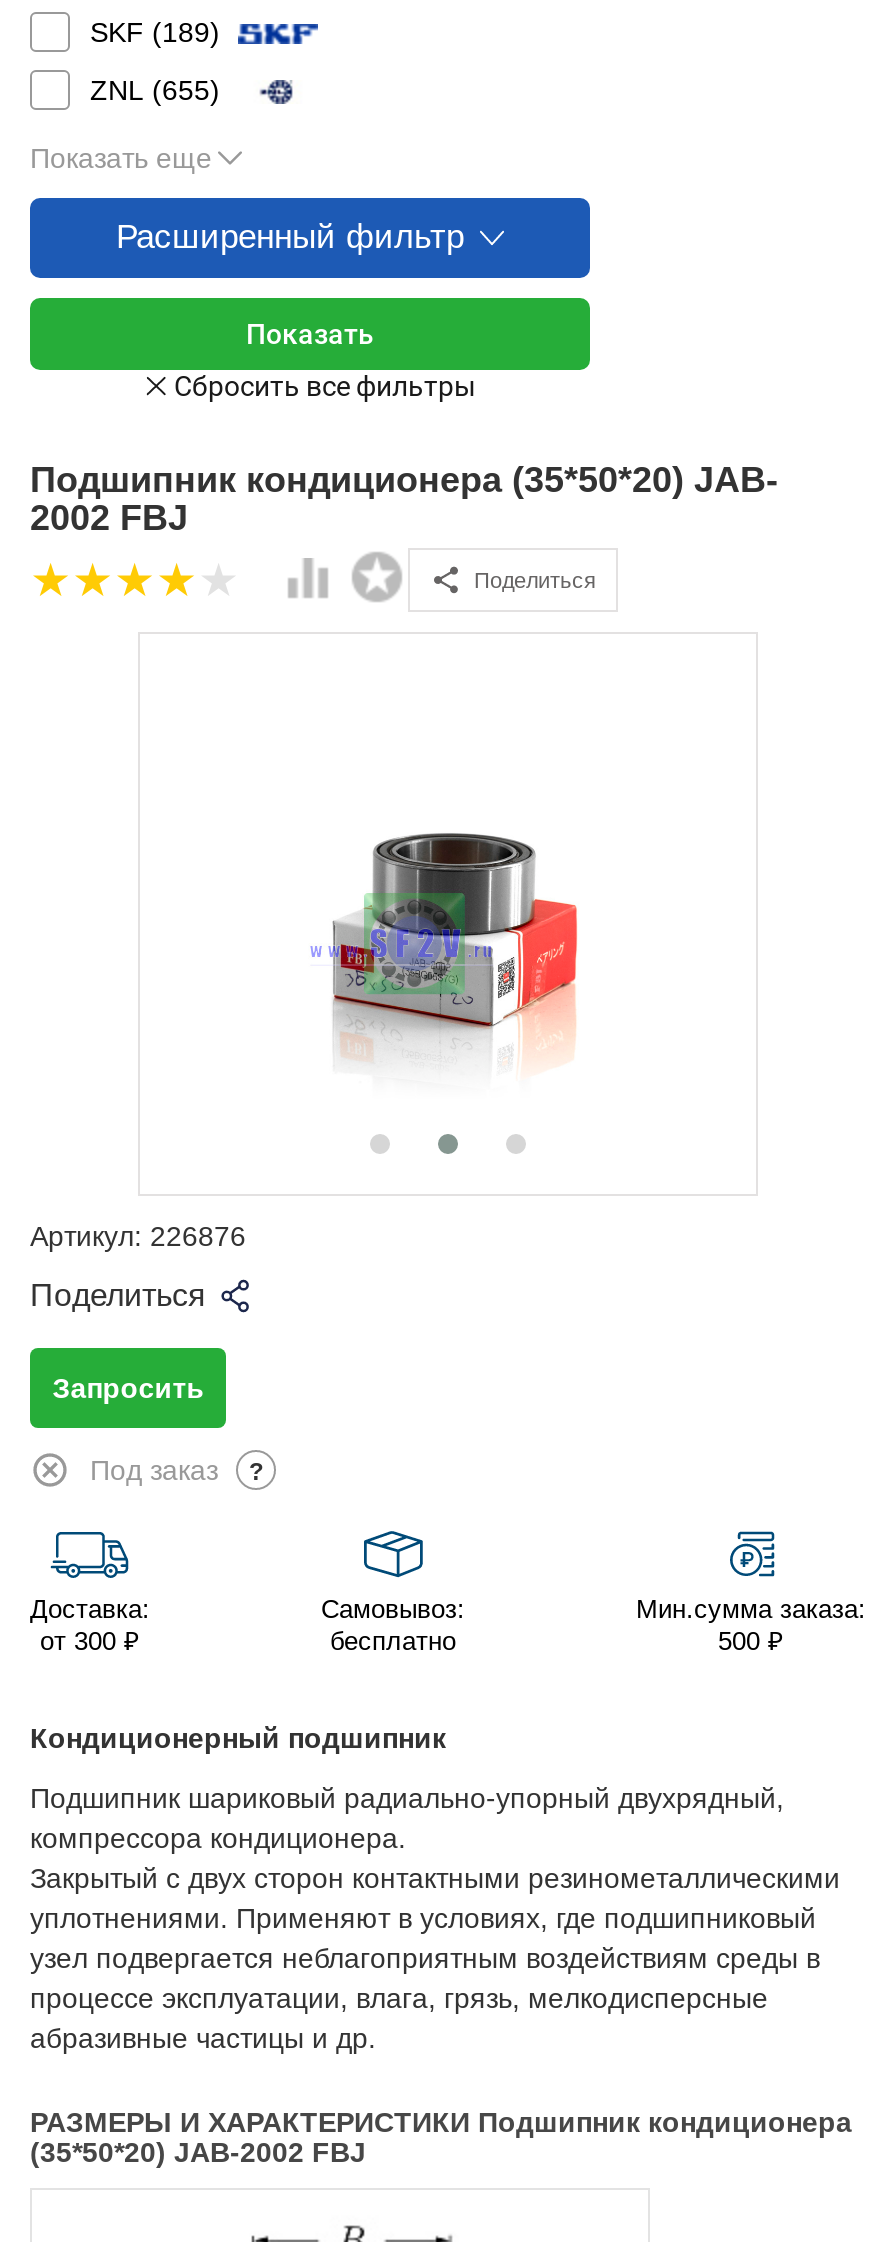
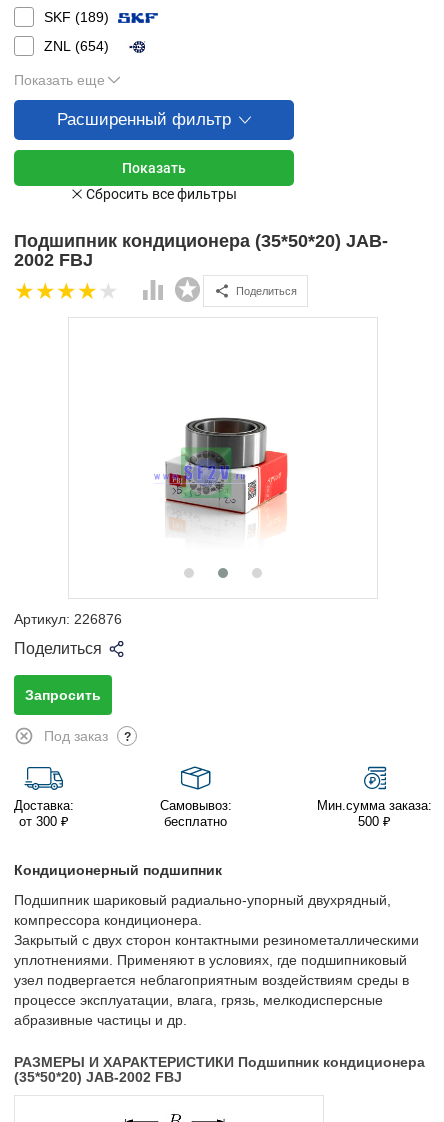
[90,74,220,106] ZNL (655) -> [44,38,109,54] ZNL (654)

